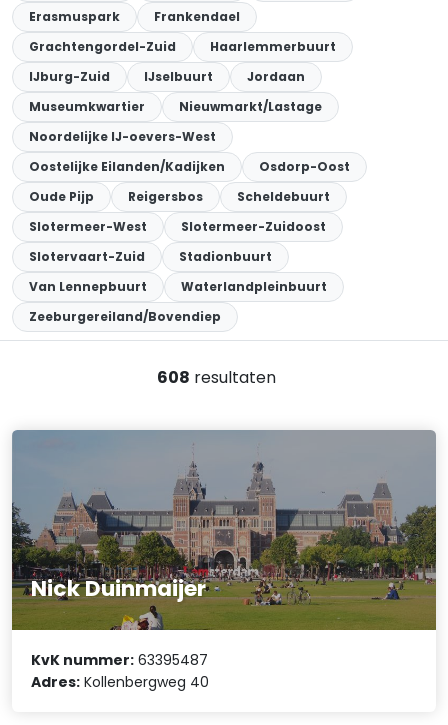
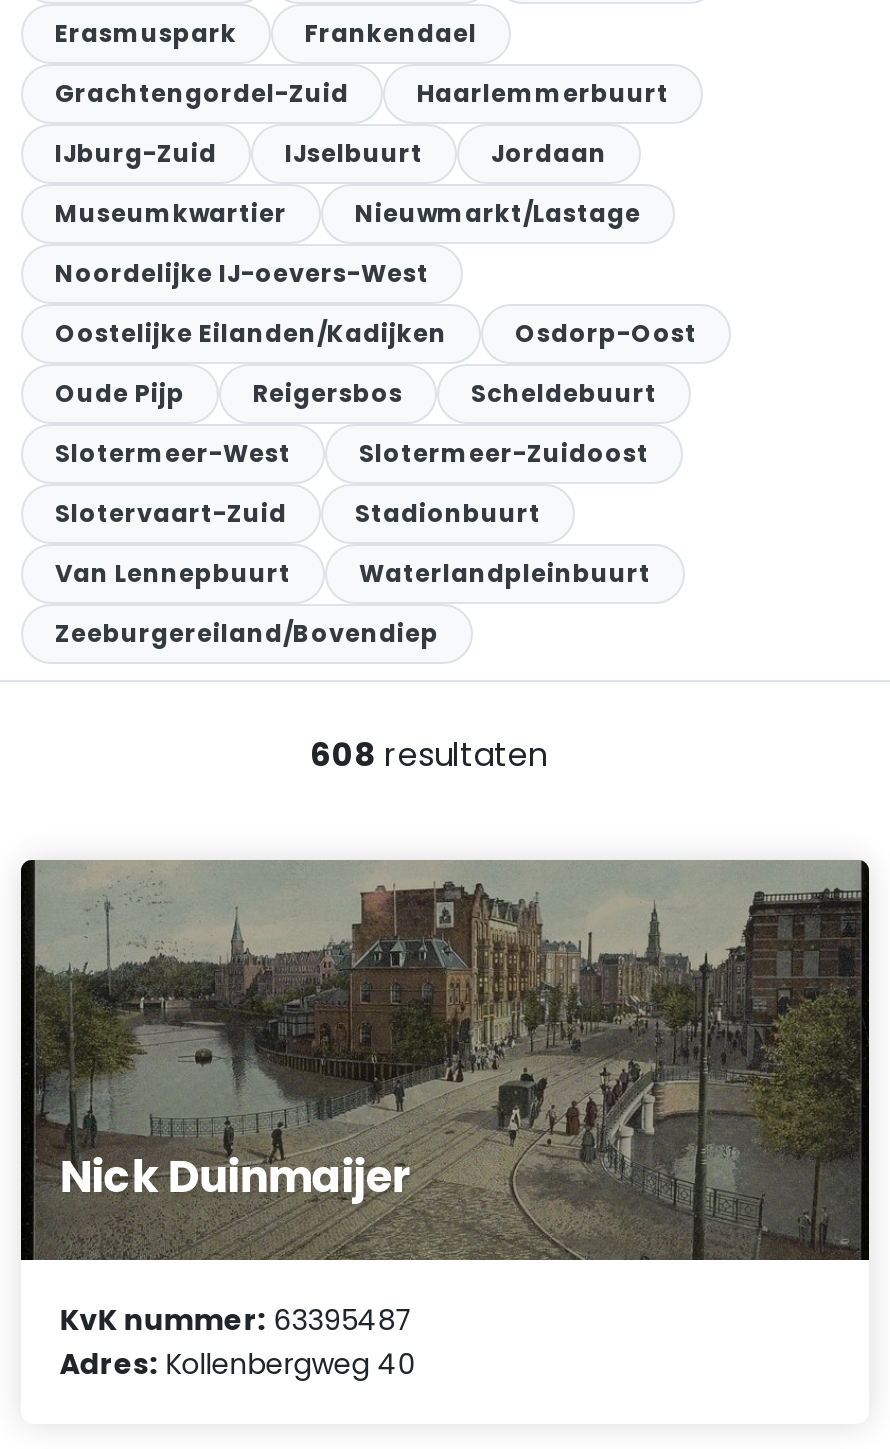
[11,430,437,630] [image] -> [19,858,871,1260] [image]

